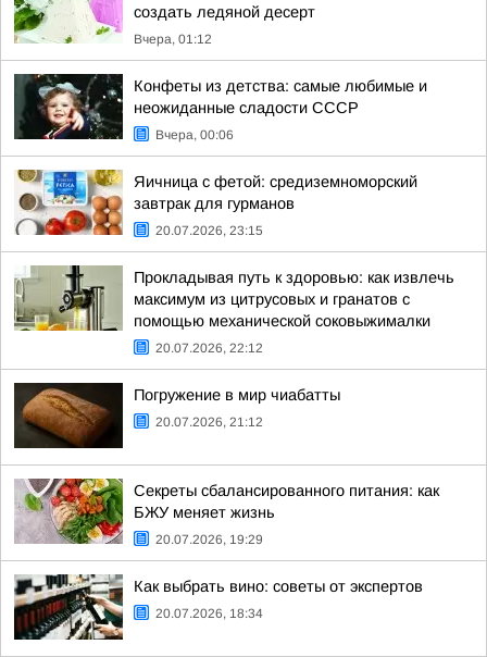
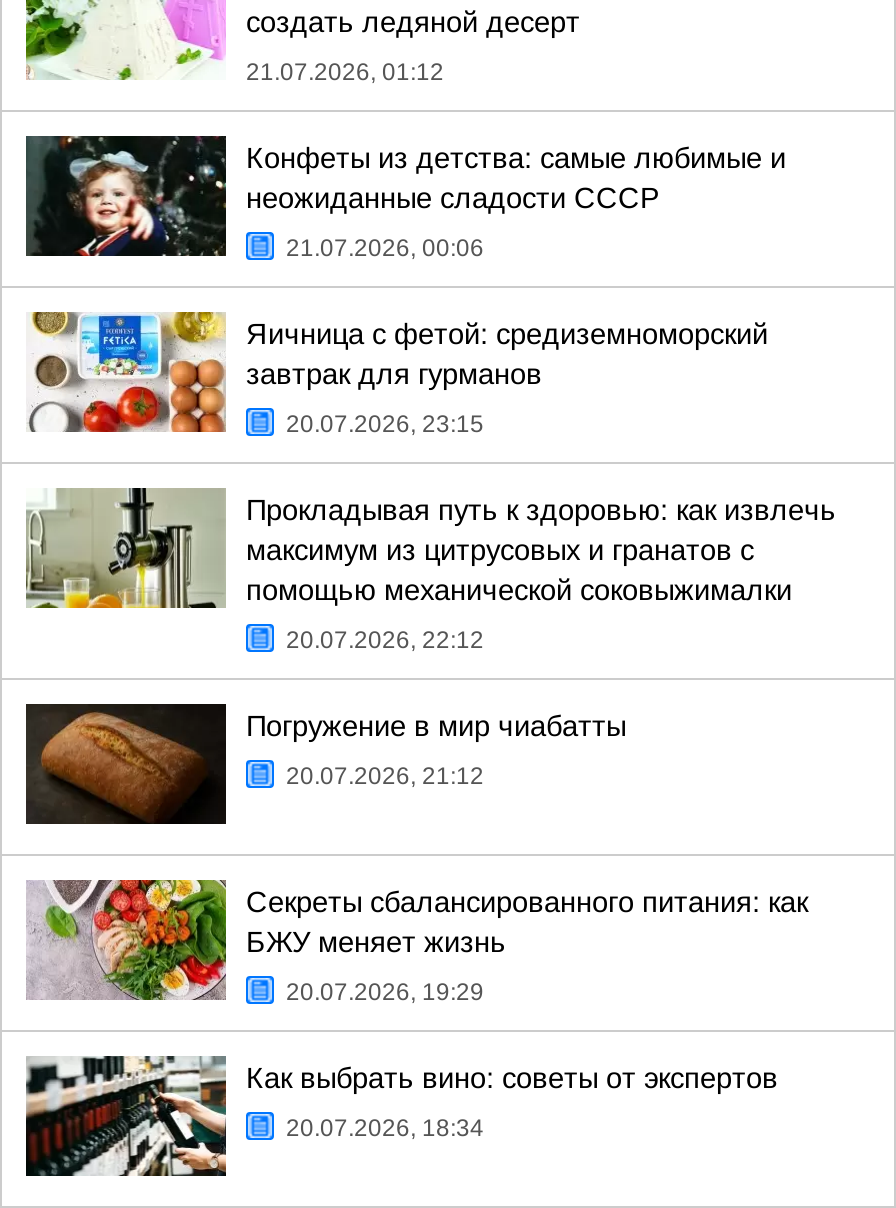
[134,32,212,47] Вчера, 01:12 -> [246,58,444,86] 21.07.2026, 01:12
[155,127,234,142] Вчера, 00:06 -> [286,234,484,262] 21.07.2026, 00:06

